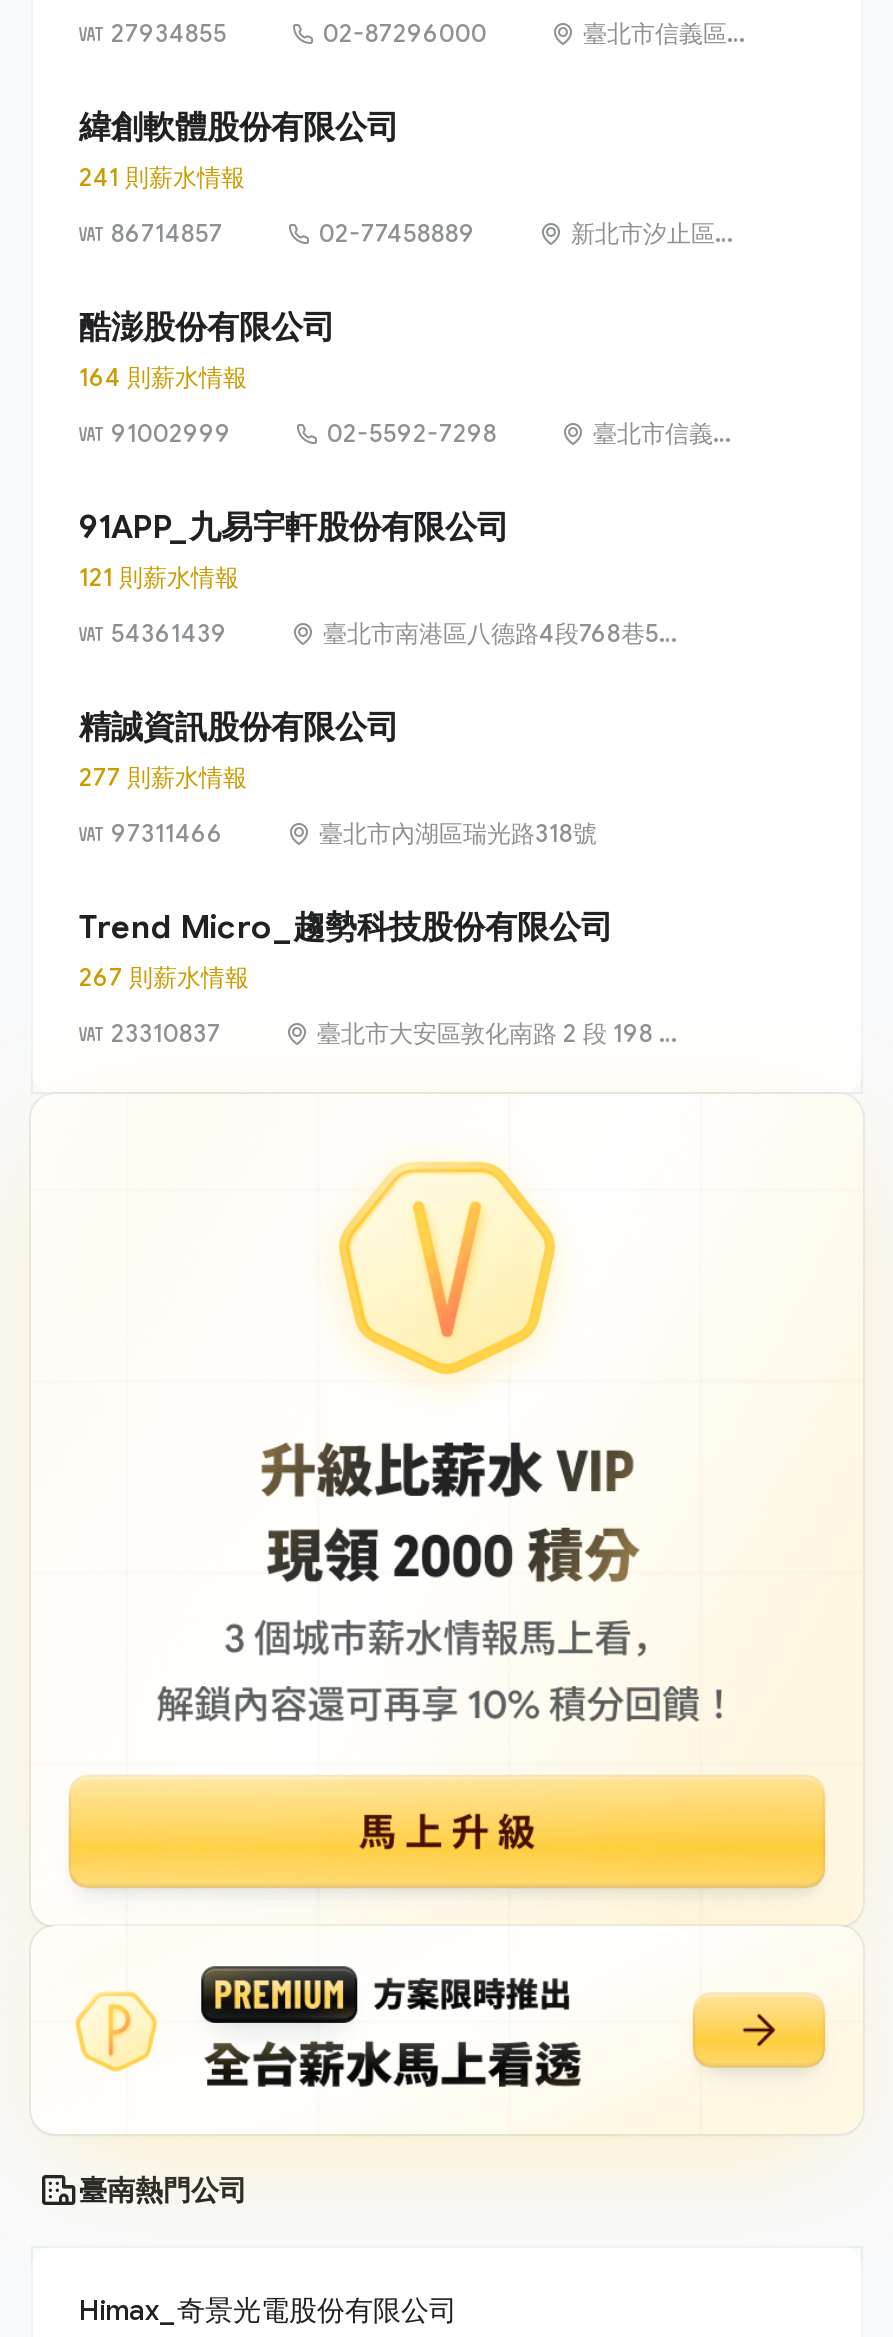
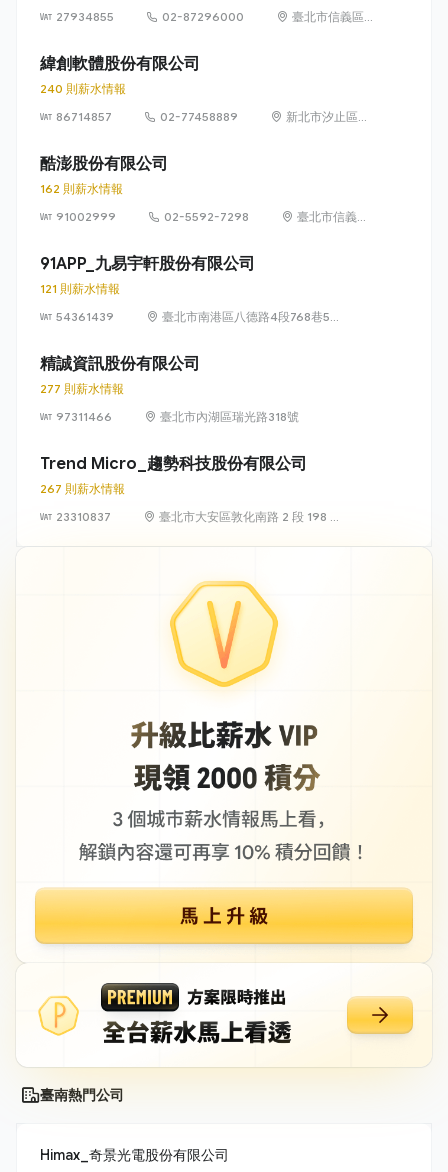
[79,162,245,192] 241 則薪水情報 -> [40,81,126,96] 240 則薪水情報
[79,362,247,392] 164 則薪水情報 -> [40,181,123,196] 162 則薪水情報

